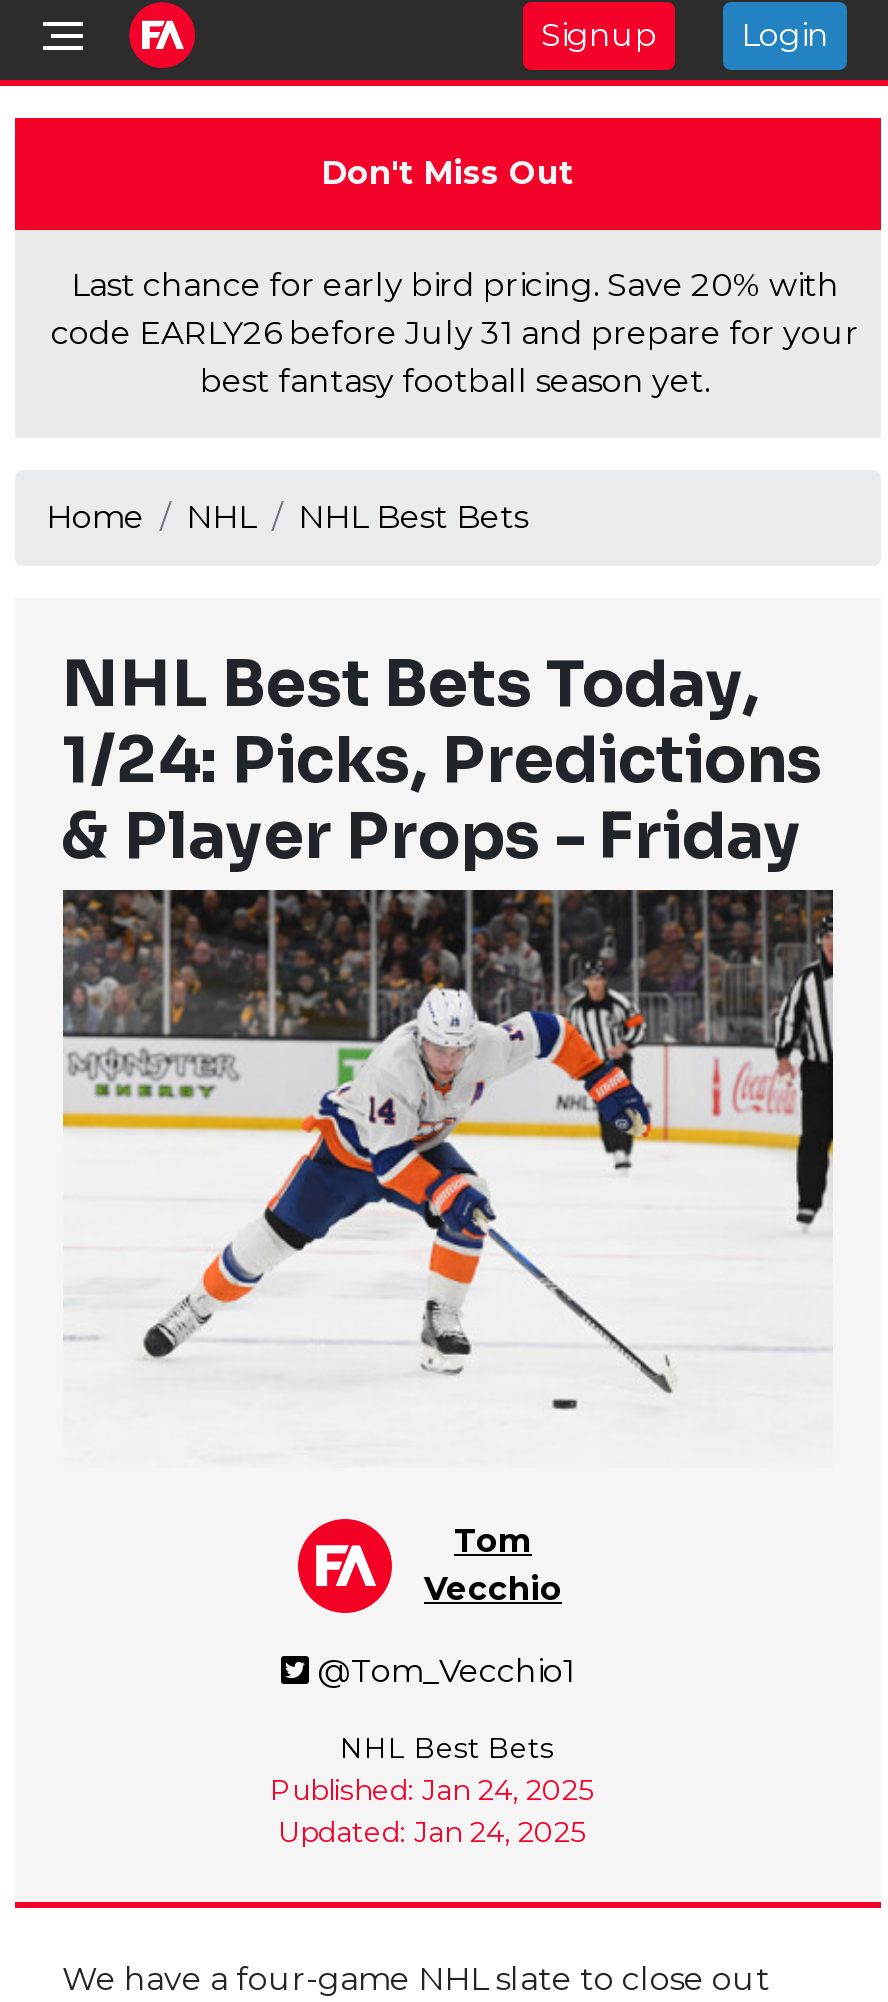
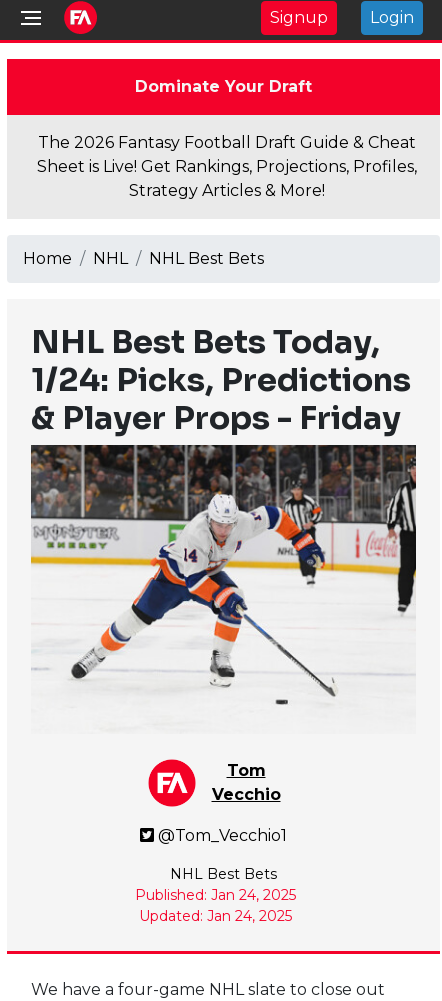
[321,154,573,192] Don't Miss Out -> [134,77,311,96] Dominate Your Draft
[51,266,859,400] Last chance for early bird pricing. Save 20% with | code EARLY26 before July 31 and prepare for your | best fantasy football season yet. -> [37,133,417,200] The 2026 Fantasy Football Draft Guide & Cheat | Sheet is Live! Get Rankings, Projections, Profiles, | Strategy Articles & More!

